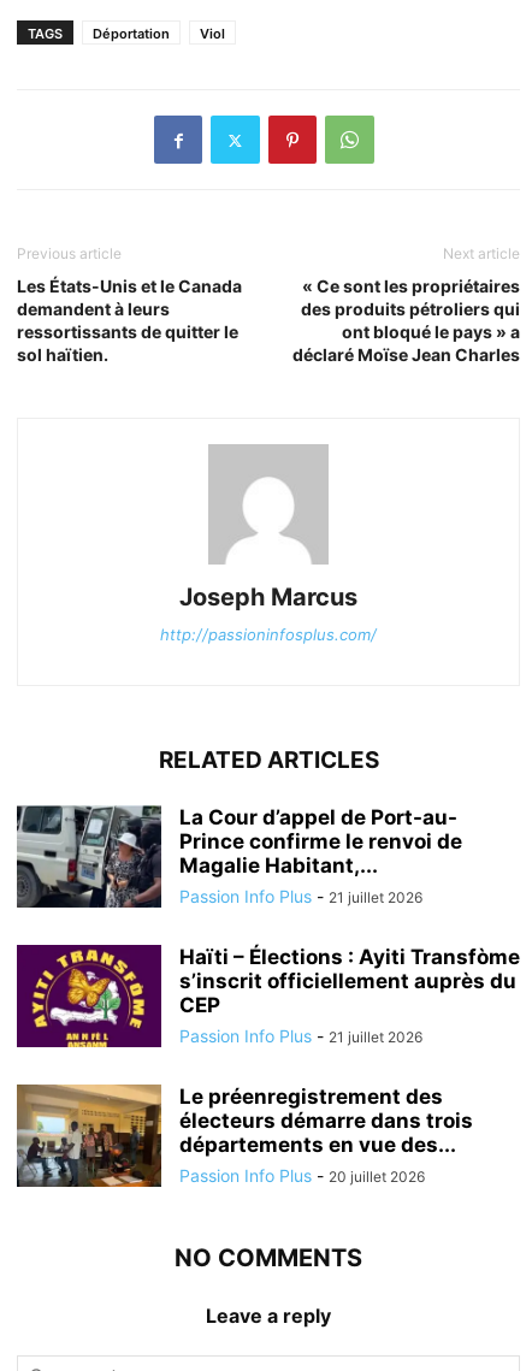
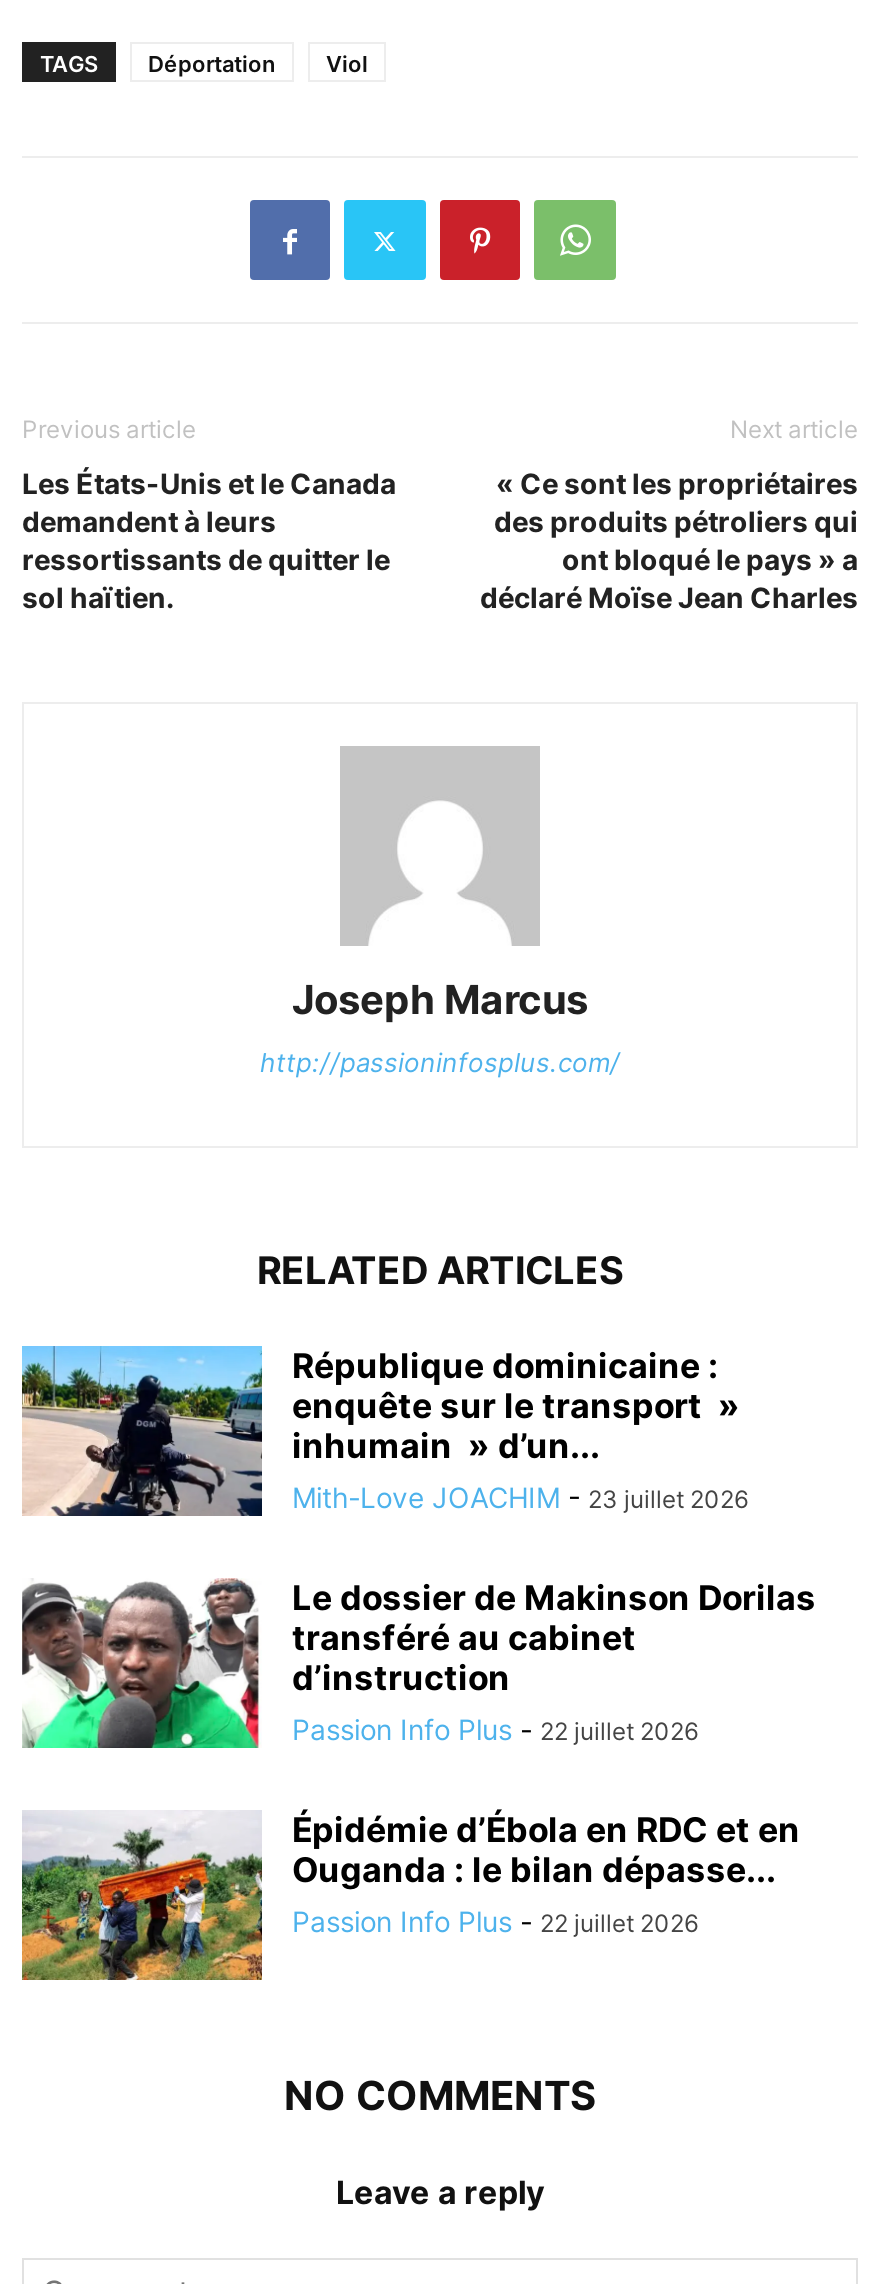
[16,804,462,909] [image] | La Cour d’appel de Port-au- | Prince confirme le renvoi de | Magalie Habitant,... | Passion Info Plus - 21 juillet 2026 -> [22,1344,748,1518] [image] | République dominicaine : | enquête sur le transport » | inhumain » d’un... | Mith-Love JOACHIM - 23 juillet 2026
[16,944,520,1048] [image] | Haïti – Élections : Ayiti Transfòme | s’inscrit officiellement auprès du | CEP | Passion Info Plus - 21 juillet 2026 -> [20,1578,816,1750] [image] | Le dossier de Makinson Dorilas | transféré au cabinet | d’instruction | Passion Info Plus - 22 juillet 2026
[16,1083,473,1188] [image] | Le préenregistrement des | électeurs démarre dans trois | départements en vue des... | Passion Info Plus - 20 juillet 2026 -> [20,1810,800,1982] [image] | Épidémie d’Ébola en RDC et en | Ouganda : le bilan dépasse... | Passion Info Plus - 22 juillet 2026

